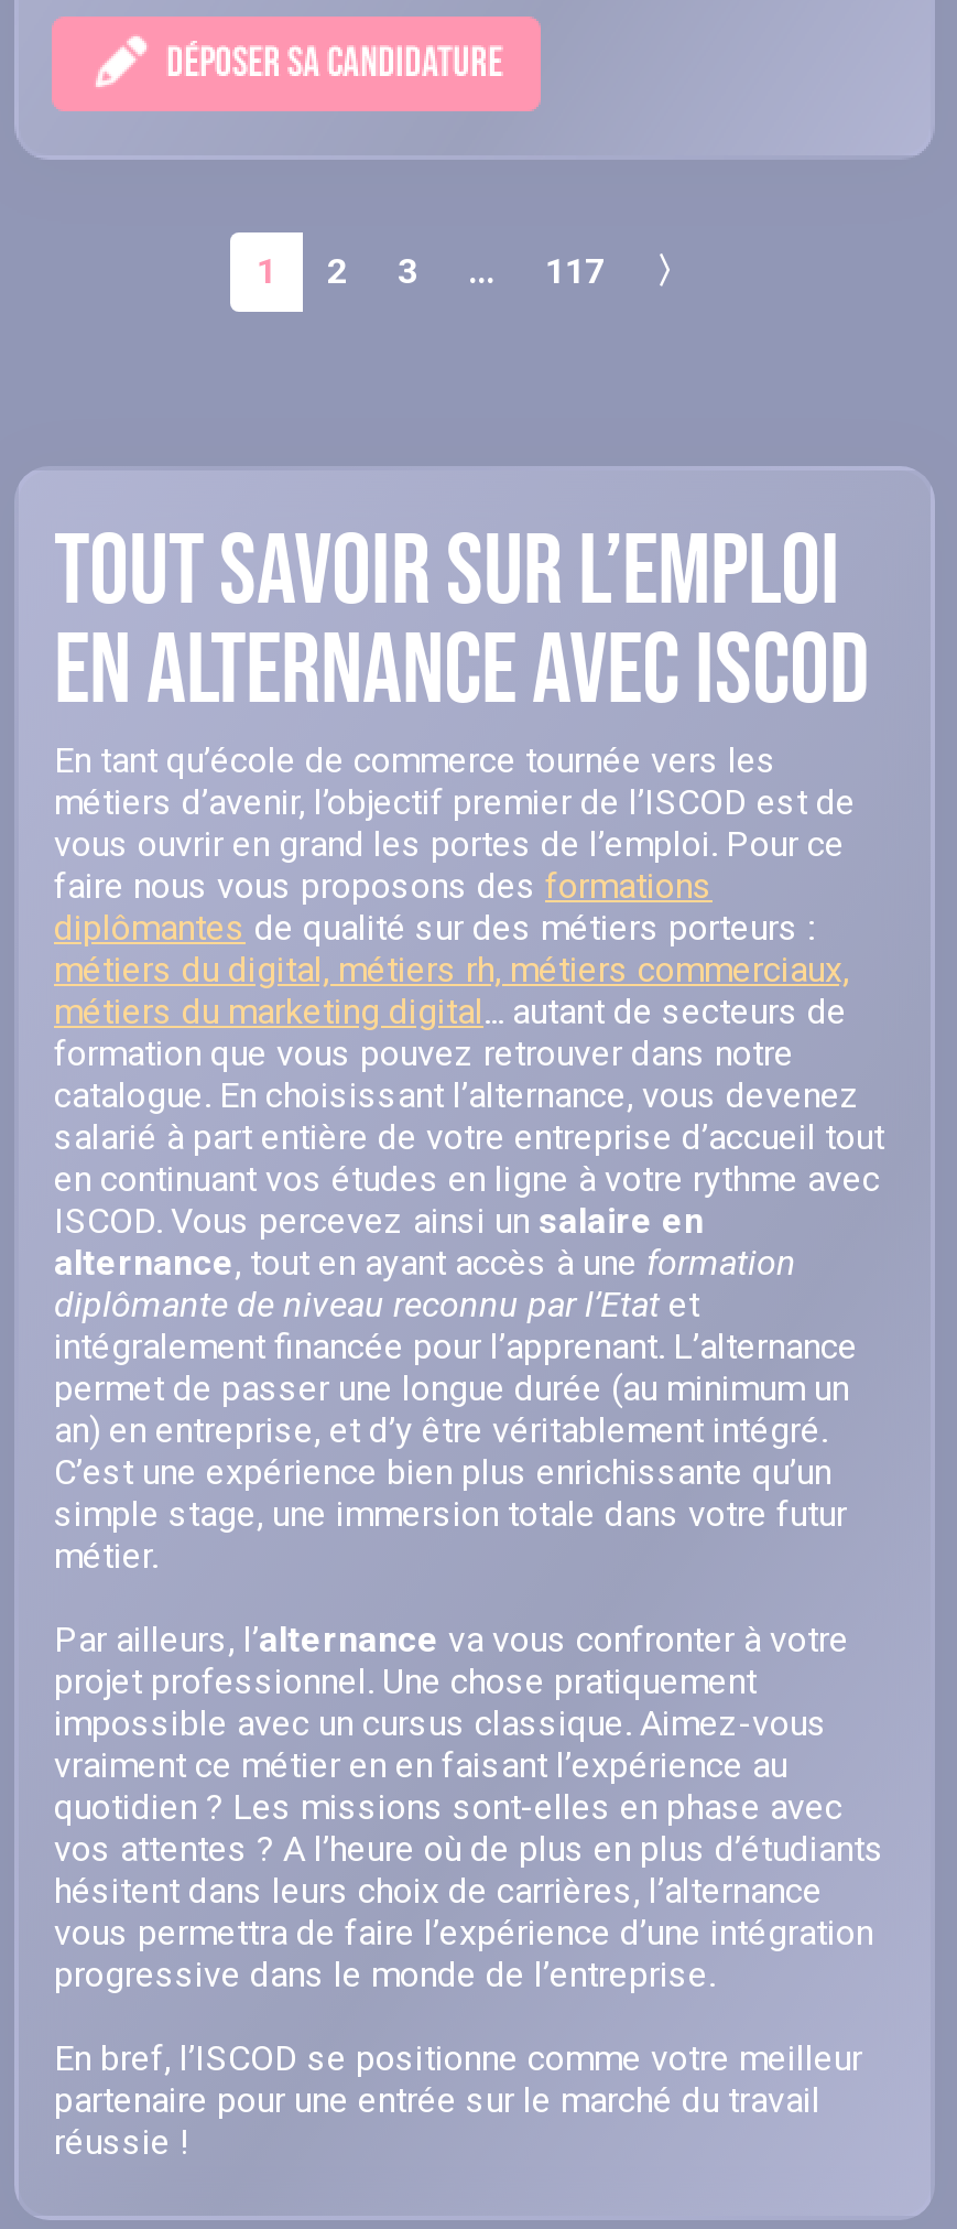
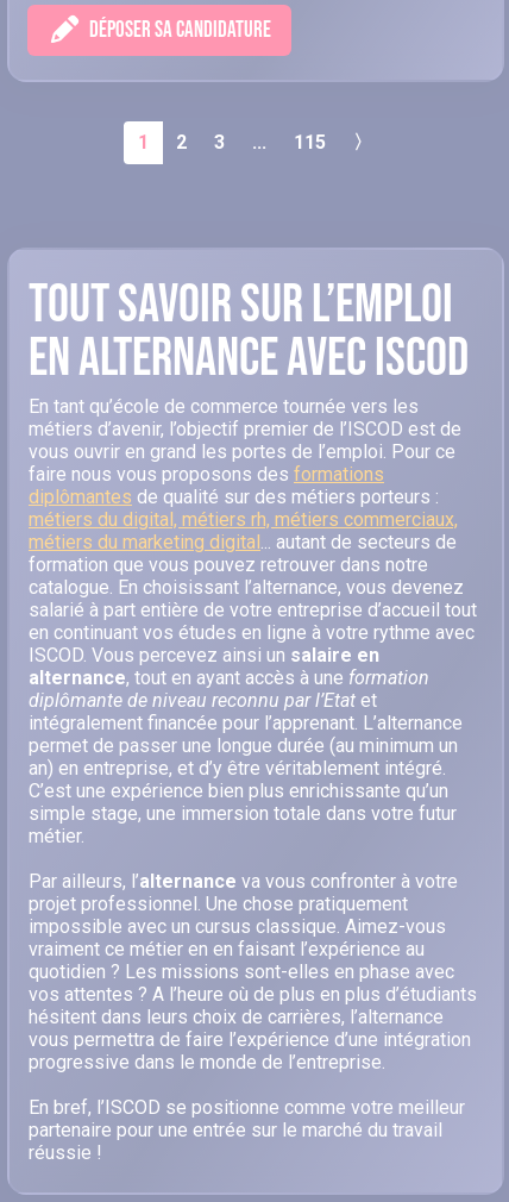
[545,251,605,292] 117 -> [294,131,326,154] 115

